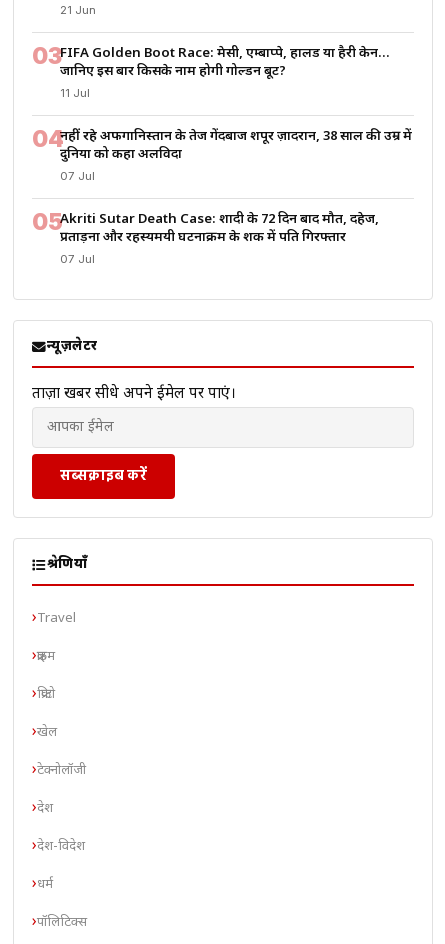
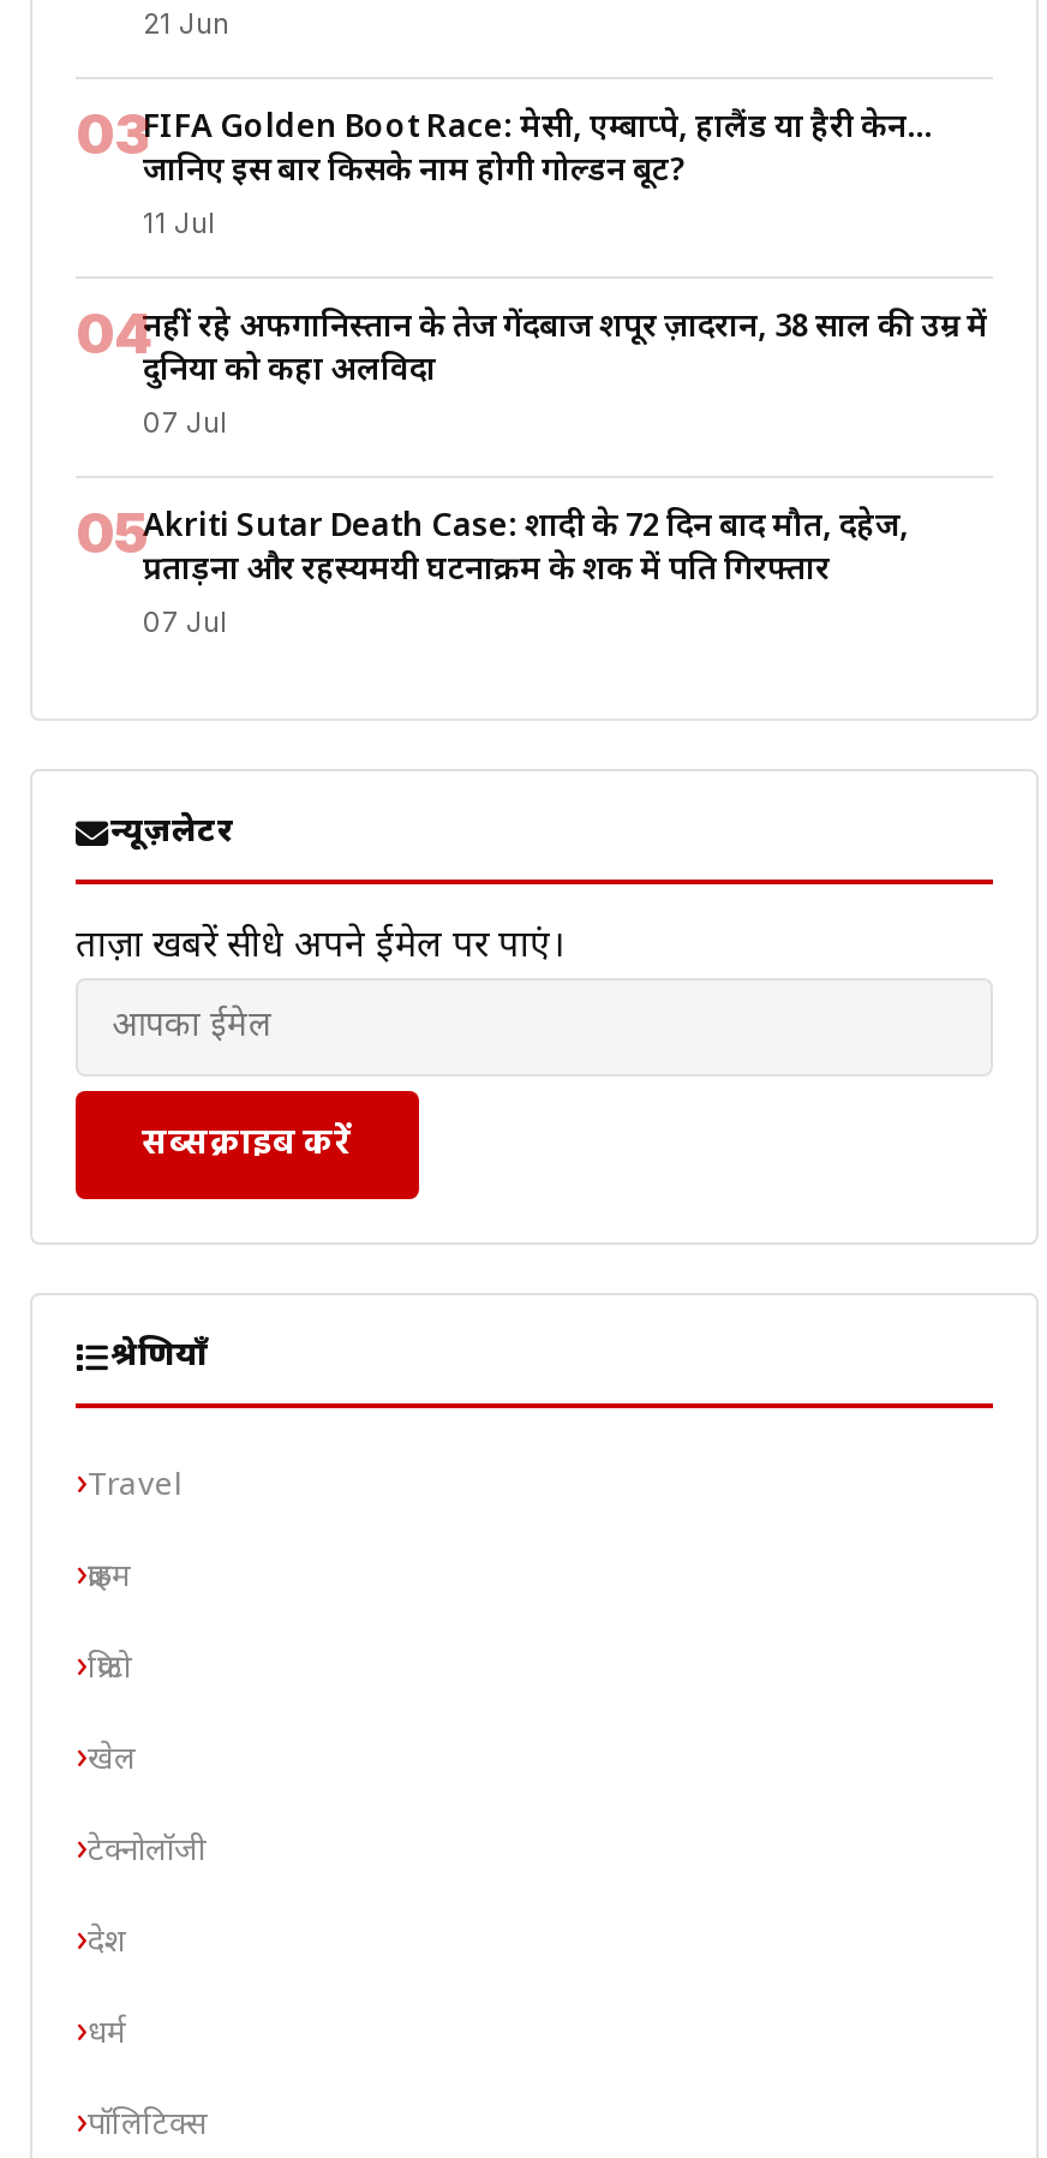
[37,837,85,854] देश-विदेश -> none

